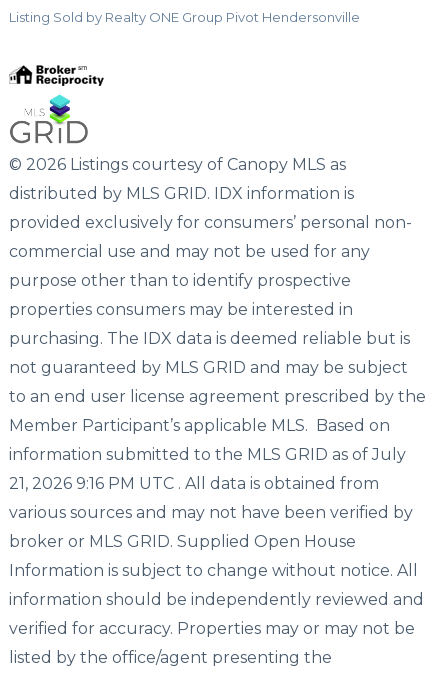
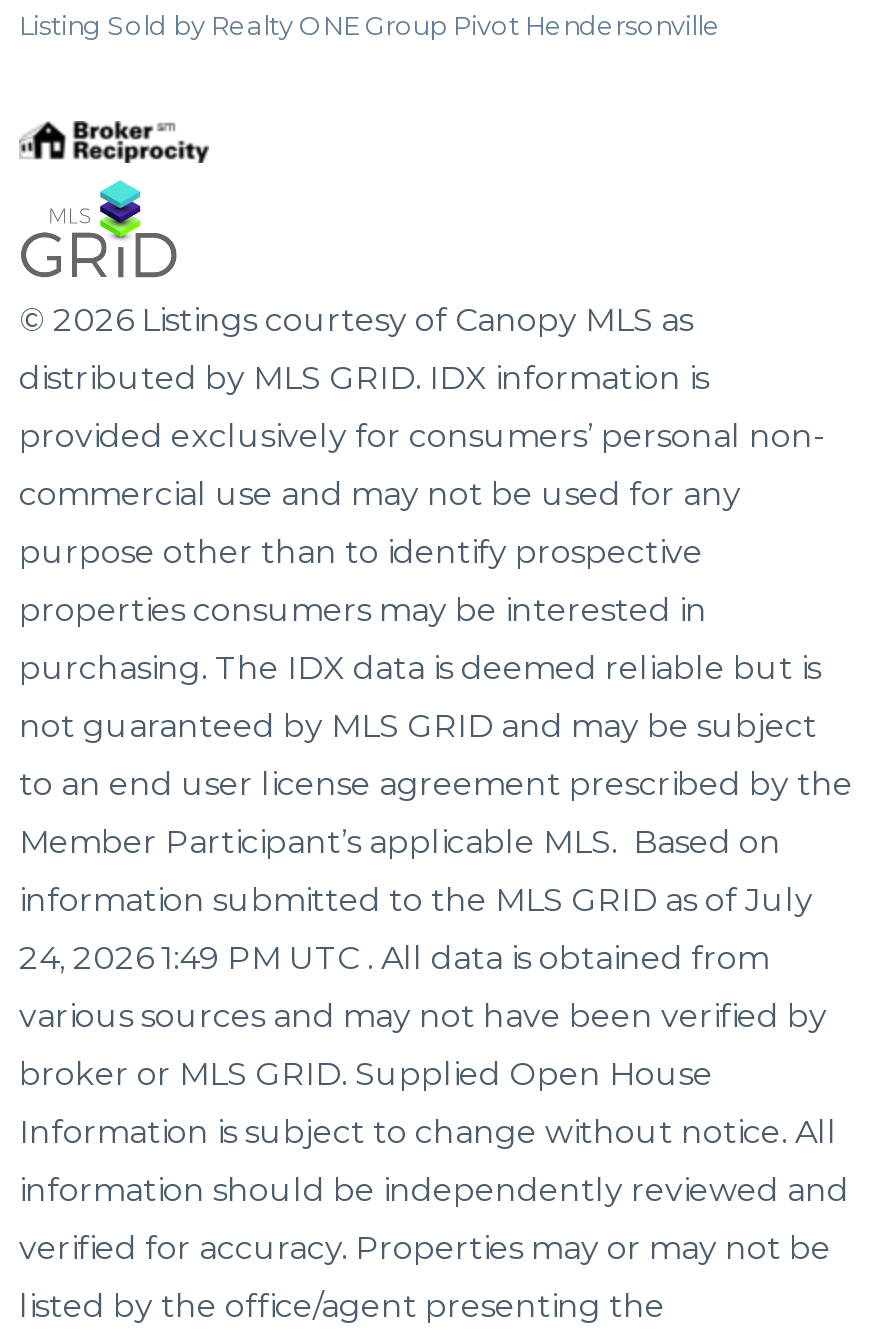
[9,474,379,493] 21, 2026 9:16 PM UTC . All data is obtained from -> [19,940,769,978] 24, 2026 1:49 PM UTC . All data is obtained from

